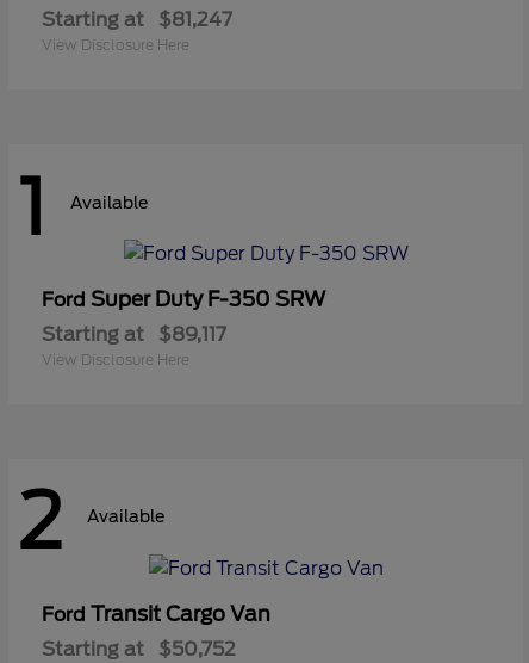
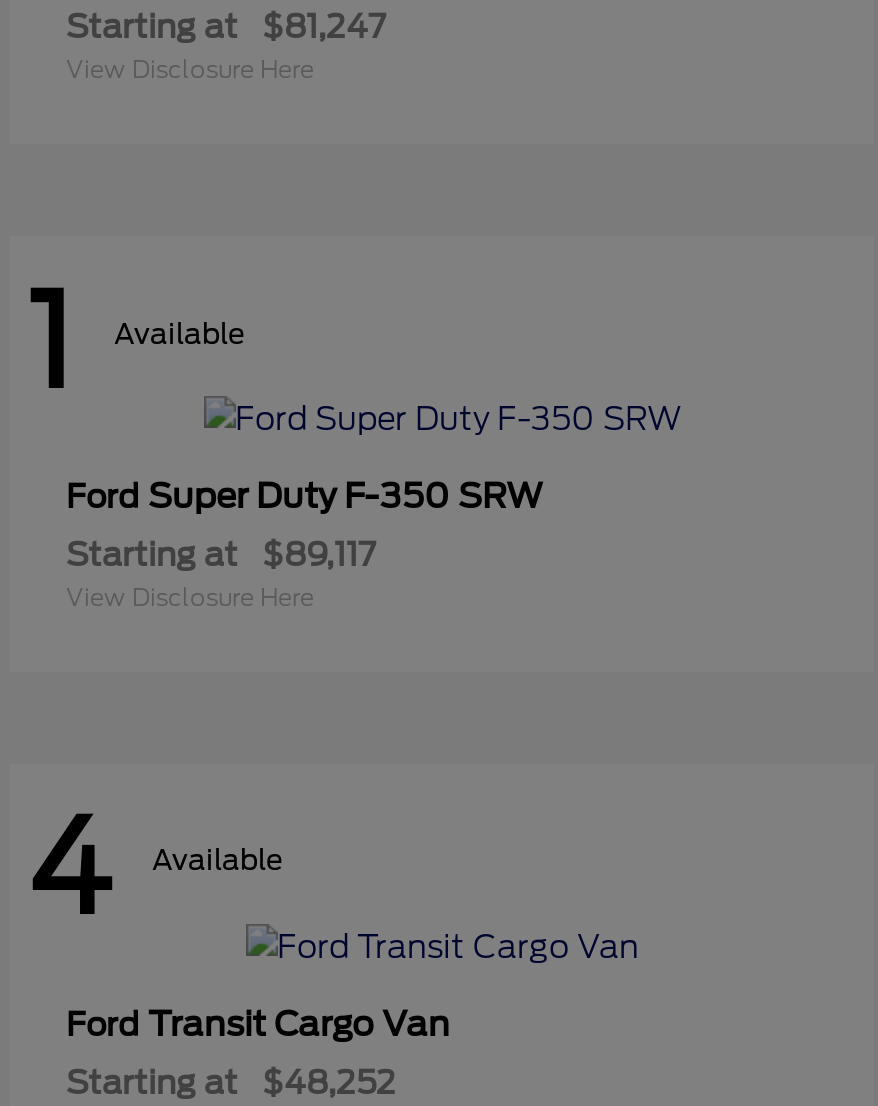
[18,476,164,567] 2 Available -> [26,793,282,945] 4 Available
[42,637,236,660] Starting at $50,752 -> [66,1063,396,1101] Starting at $48,252

